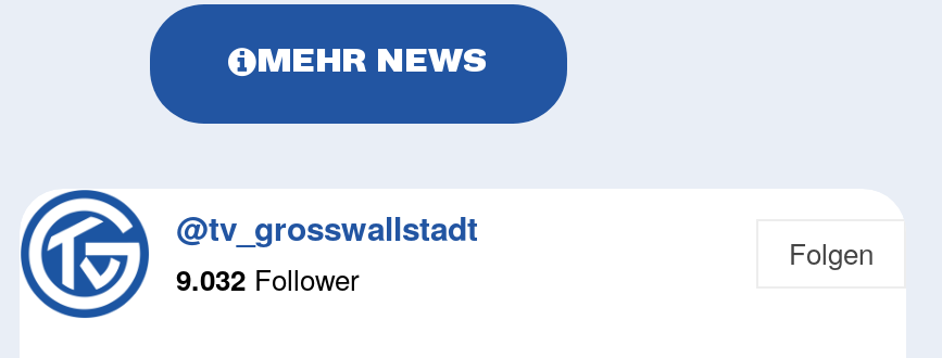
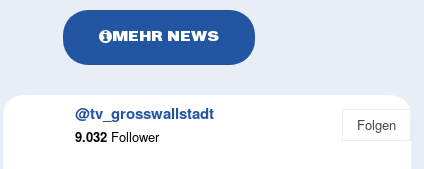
[17,187,152,321] [image] -> none

